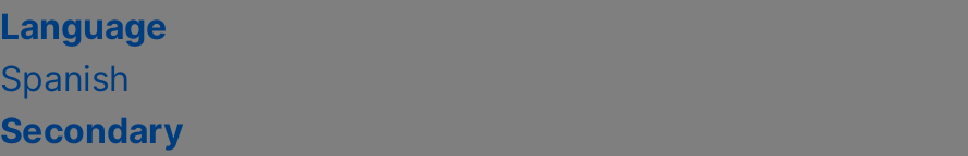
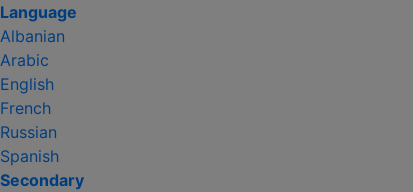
none -> [0,26,65,142] Albanian | Arabic | English | French | Russian

